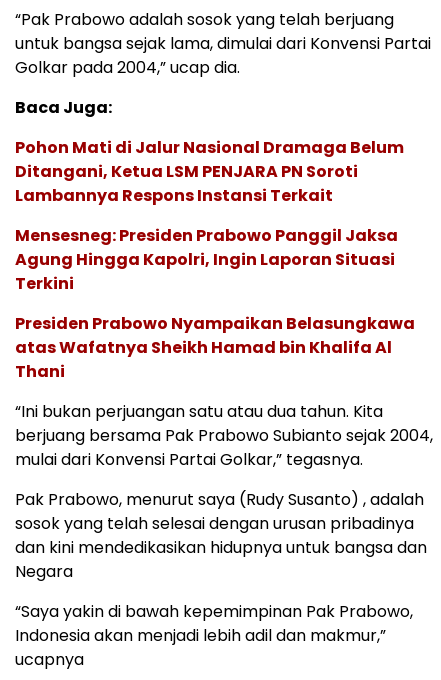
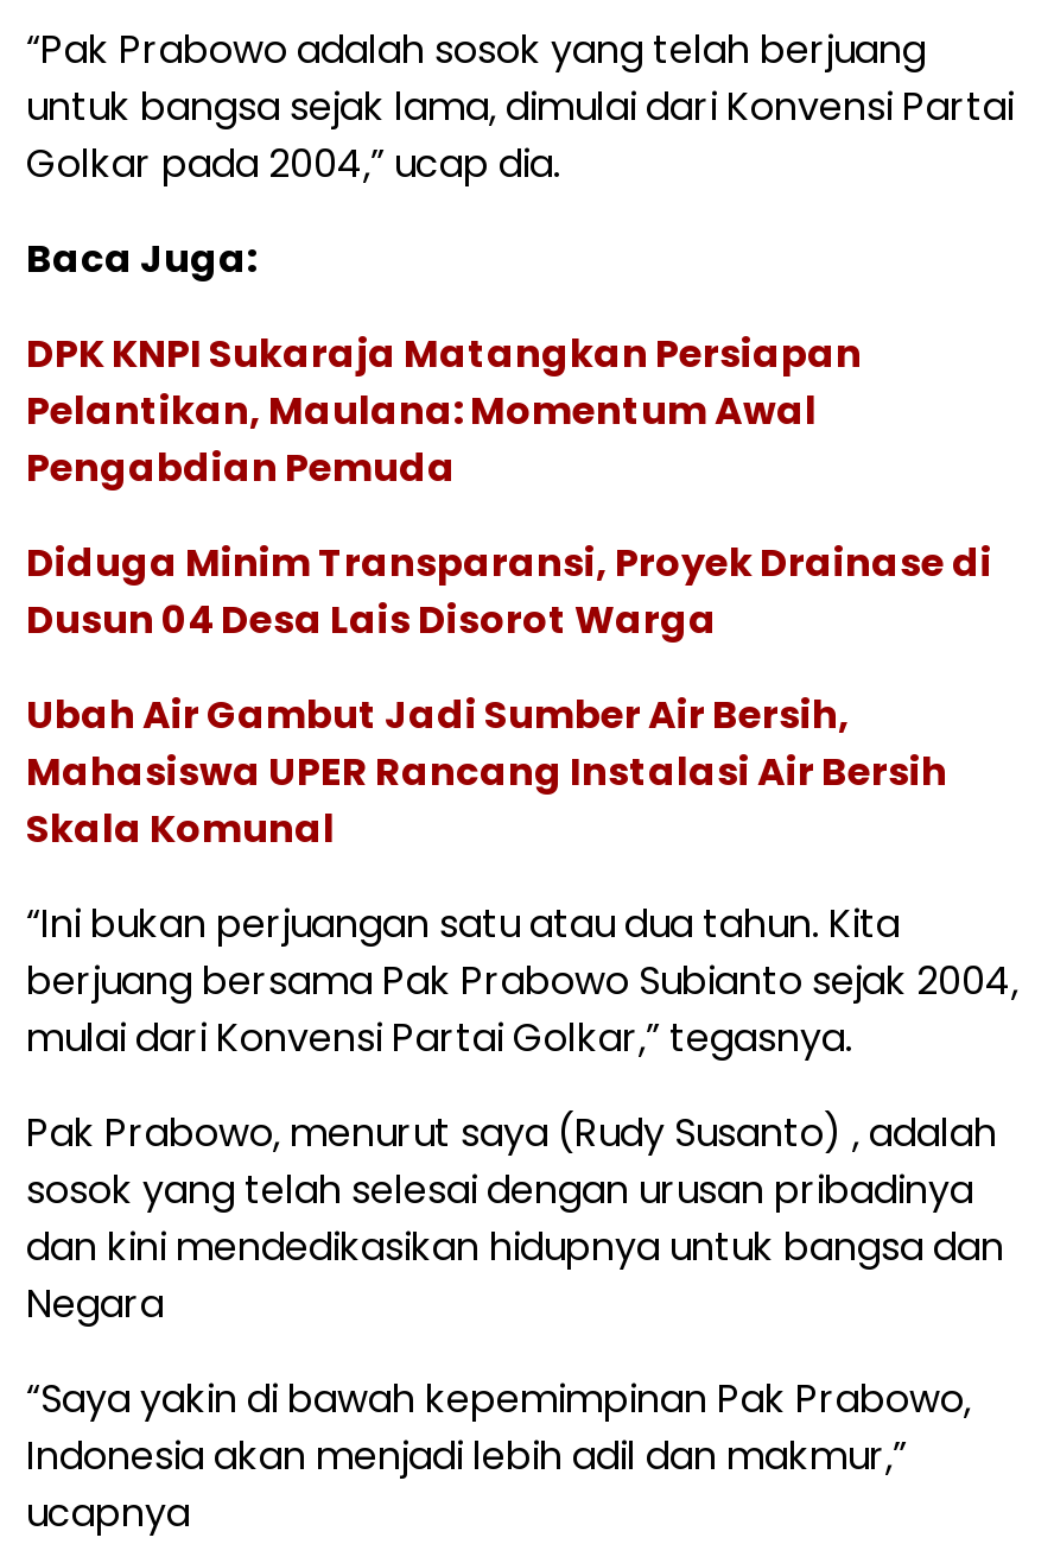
[15,136,404,207] Pohon Mati di Jalur Nasional Dramaga Belum | Ditangani, Ketua LSM PENJARA PN Soroti | Lambannya Respons Instansi Terkait -> [26,326,862,495] DPK KNPI Sukaraja Matangkan Persiapan | Pelantikan, Maulana: Momentum Awal | Pengabdian Pemuda
[15,224,398,295] Mensesneg: Presiden Prabowo Panggil Jaksa | Agung Hingga Kapolri, Ingin Laporan Situasi | Terkini -> [26,535,992,647] Diduga Minim Transparansi, Proyek Drainase di | Dusun 04 Desa Lais Disorot Warga
[15,312,415,383] Presiden Prabowo Nyampaikan Belasungkawa | atas Wafatnya Sheikh Hamad bin Khalifa Al | Thani -> [26,687,947,856] Ubah Air Gambut Jadi Sumber Air Bersih, | Mahasiswa UPER Rancang Instalasi Air Bersih | Skala Komunal

